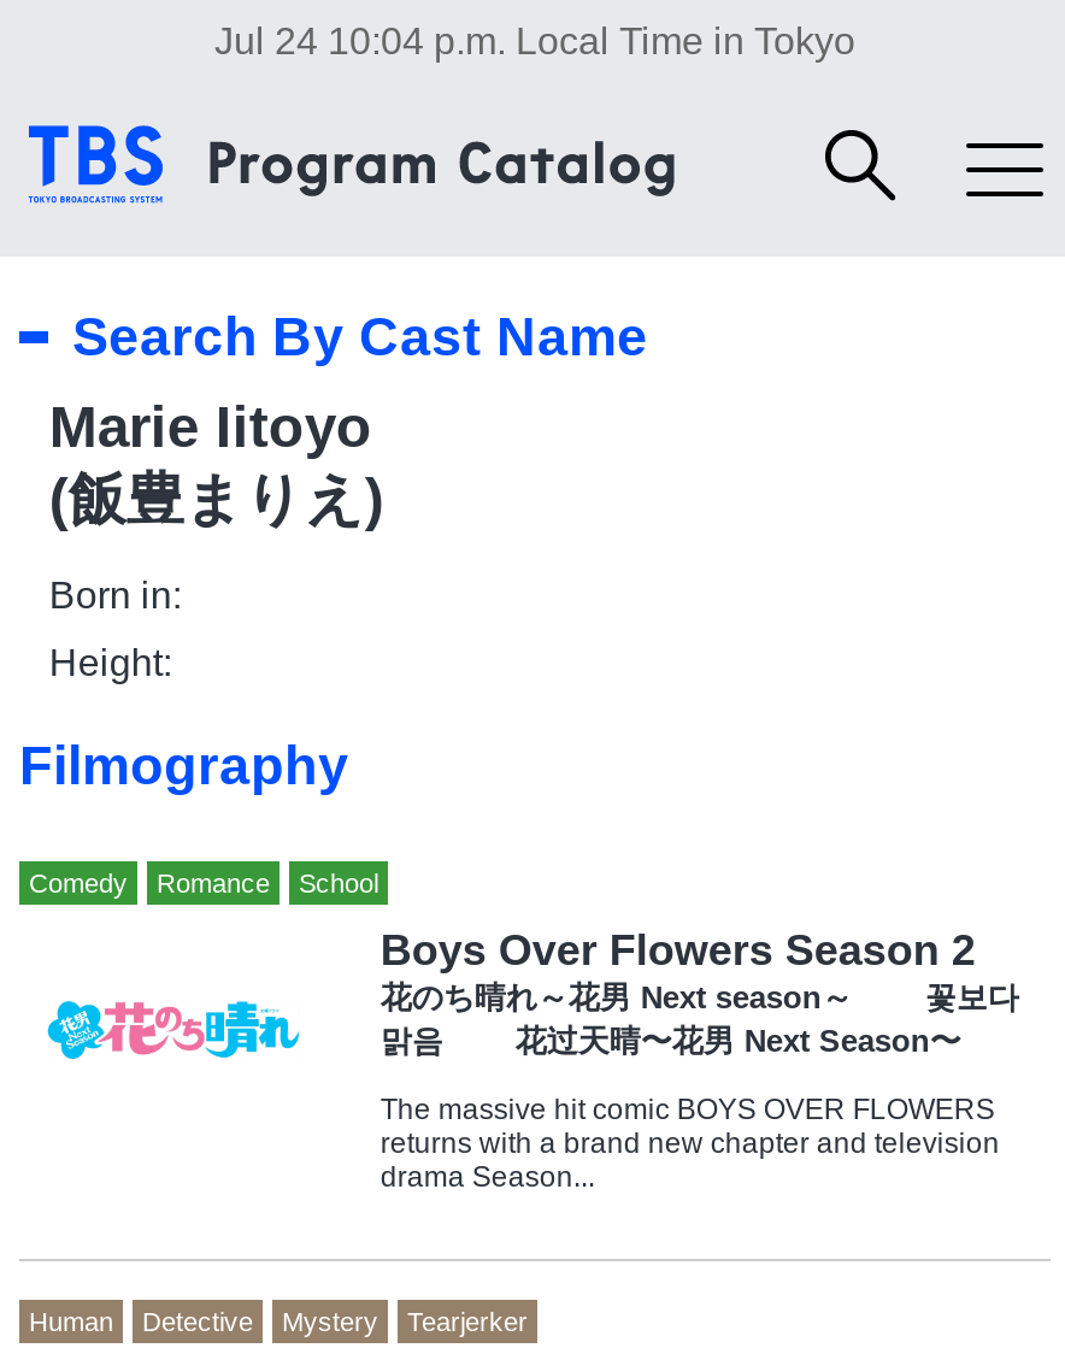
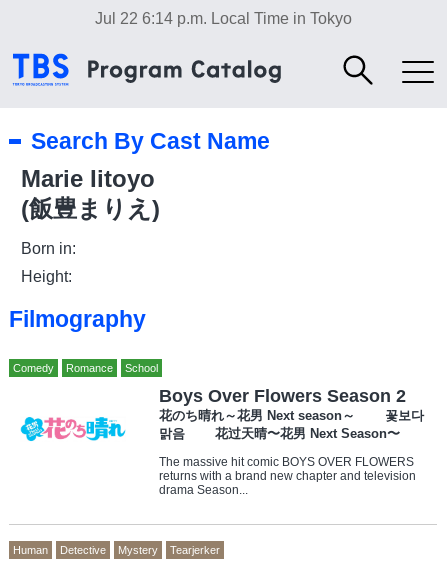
[214,20,855,61] Jul 24 10:04 p.m. Local Time in Tokyo -> [94,10,351,27] Jul 22 6:14 p.m. Local Time in Tokyo

